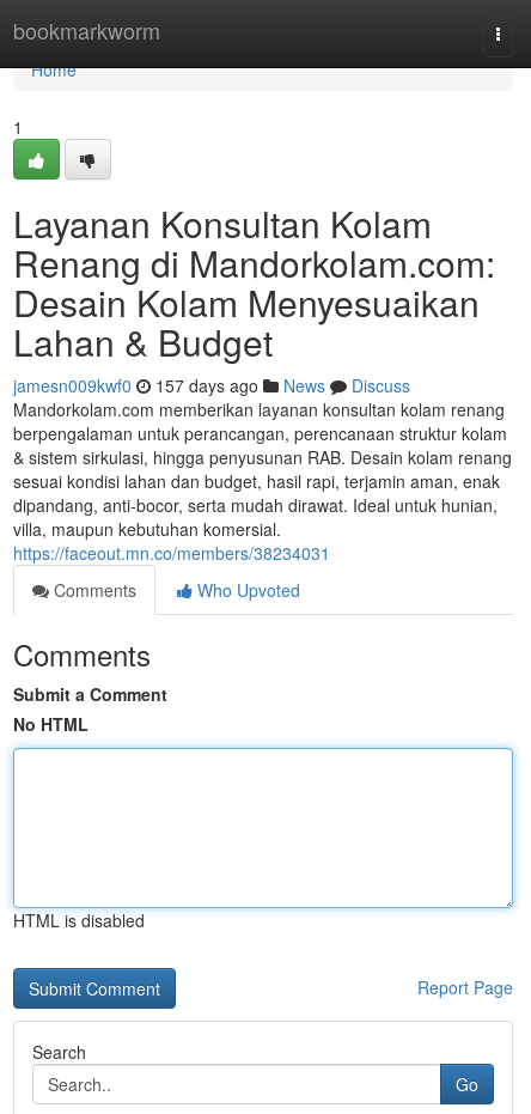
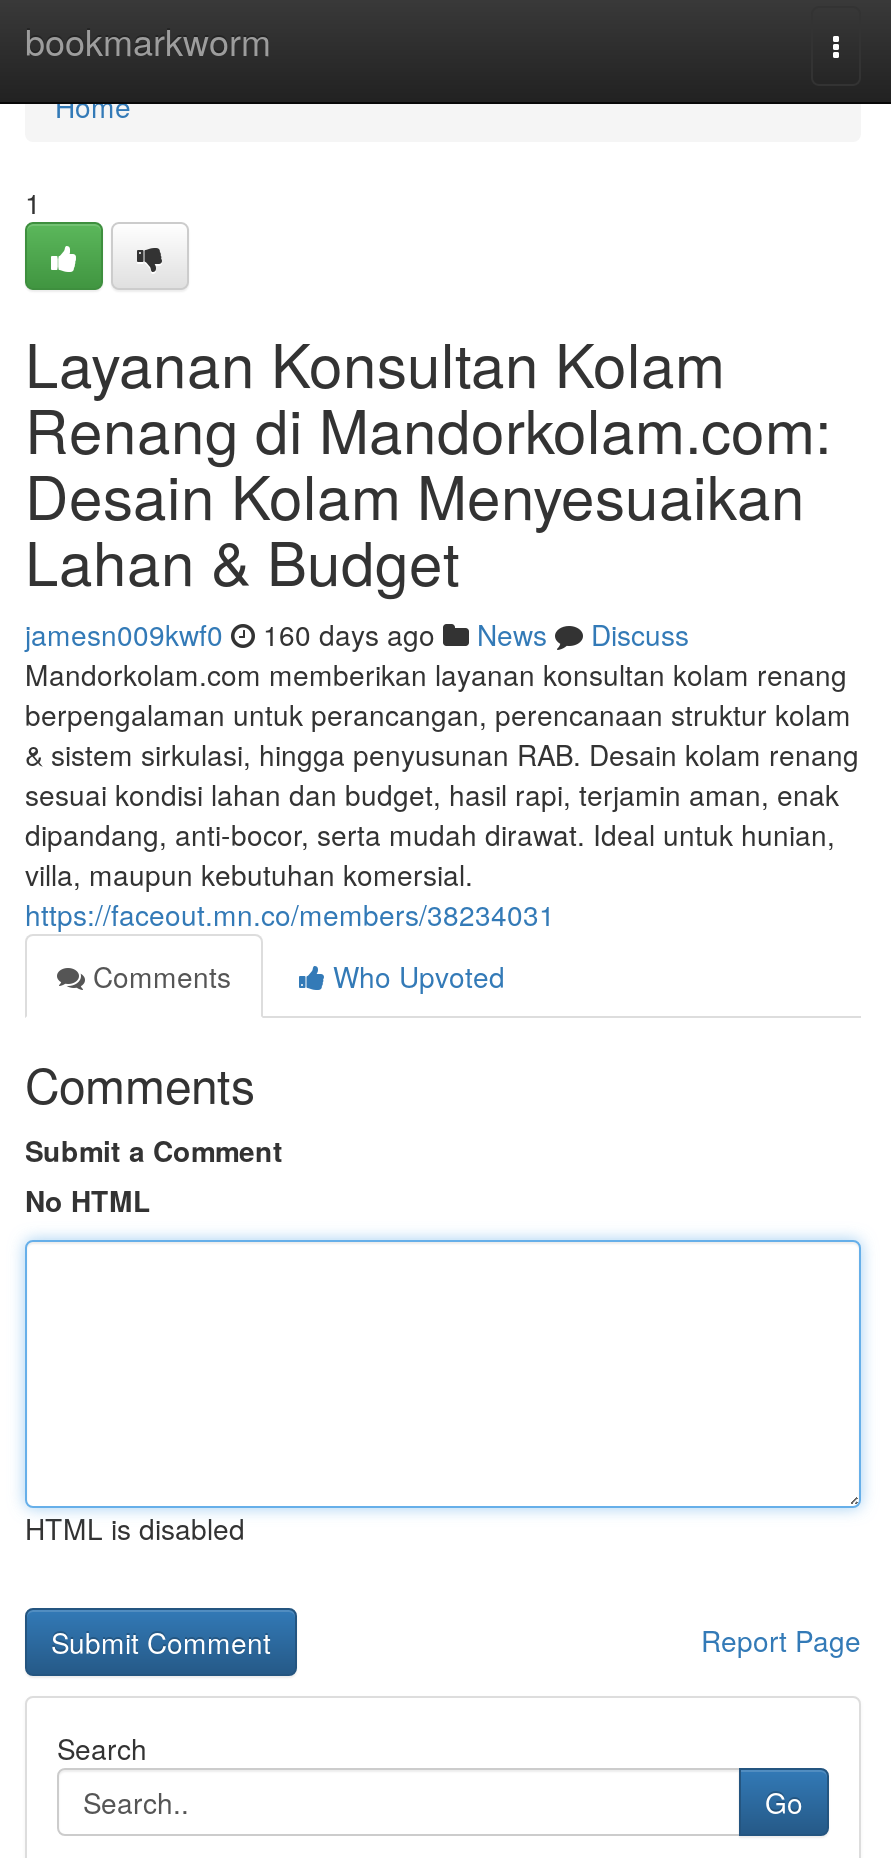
[13,373,410,397] jamesn009kwf0 157 days ago News Discuss -> [25,614,689,654] jamesn009kwf0 160 days ago News Discuss

